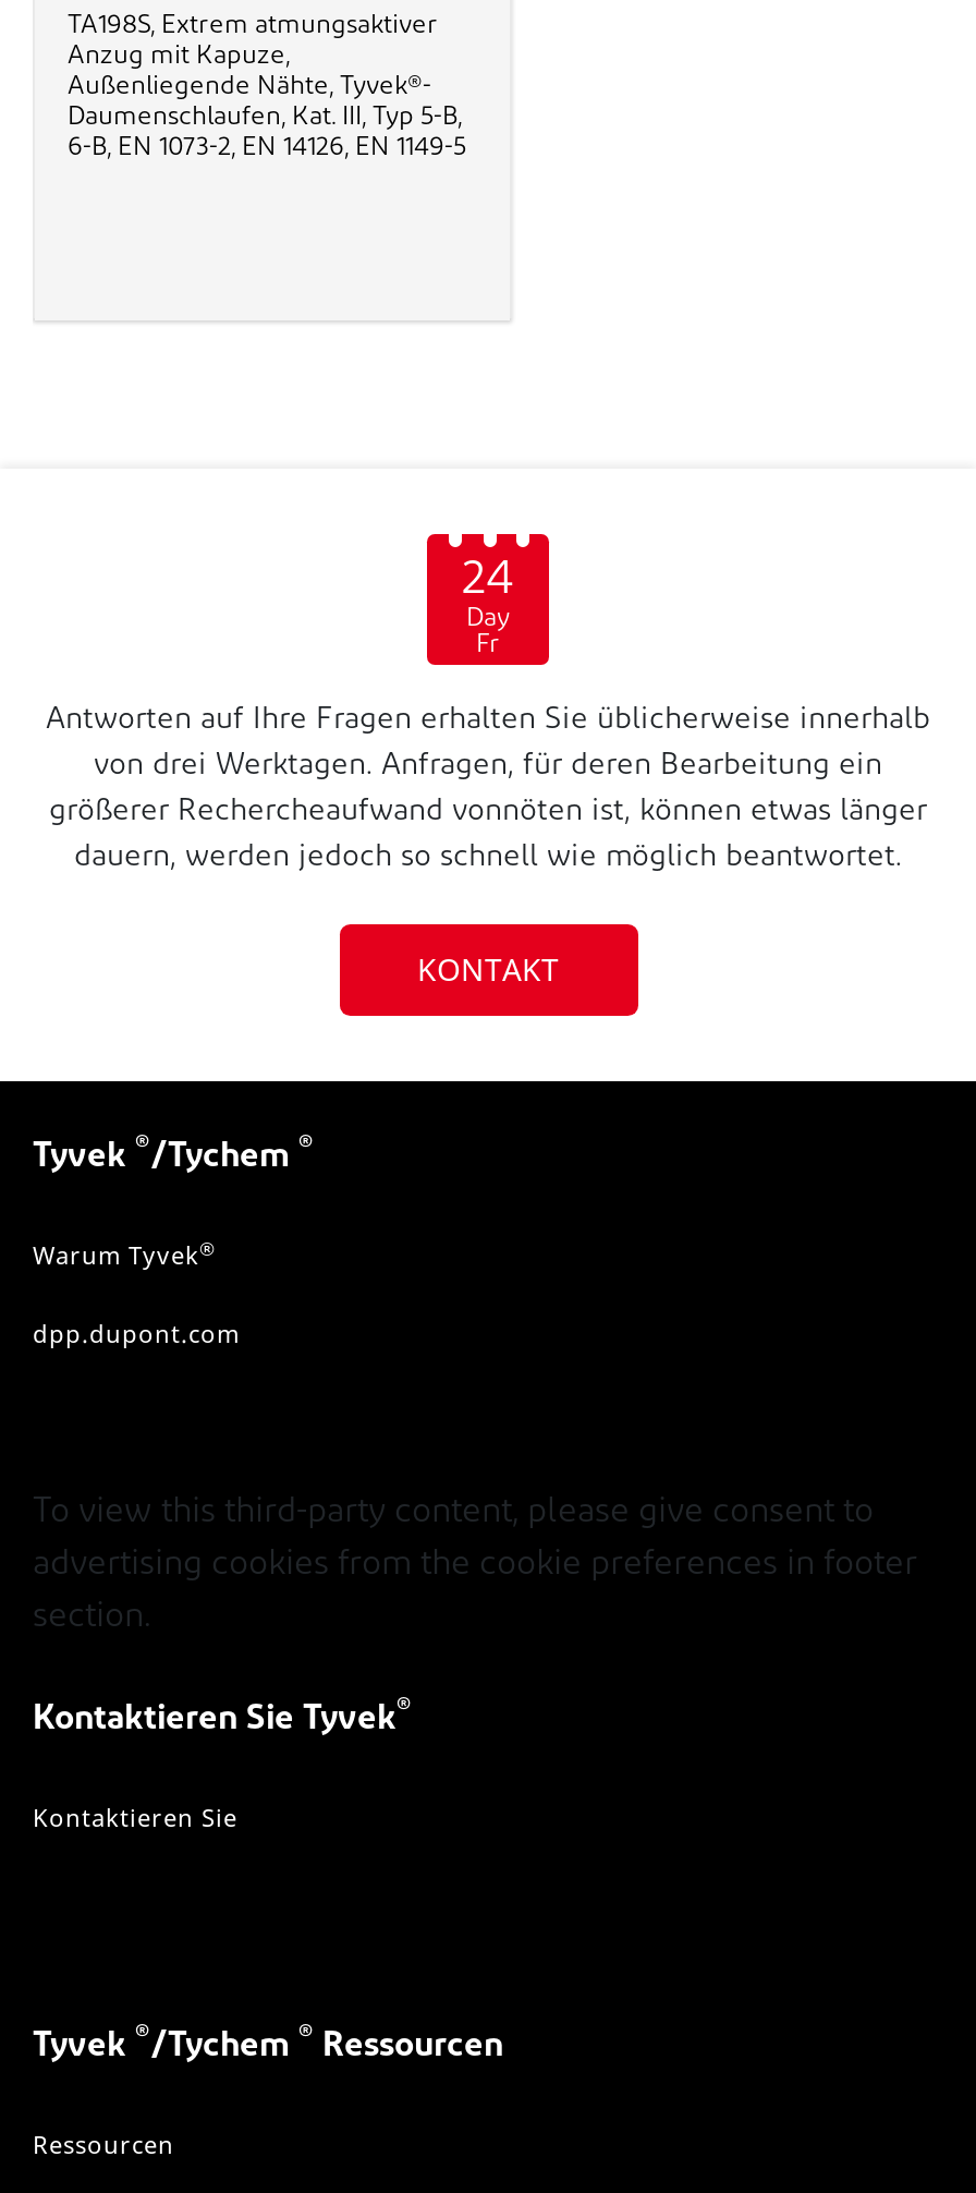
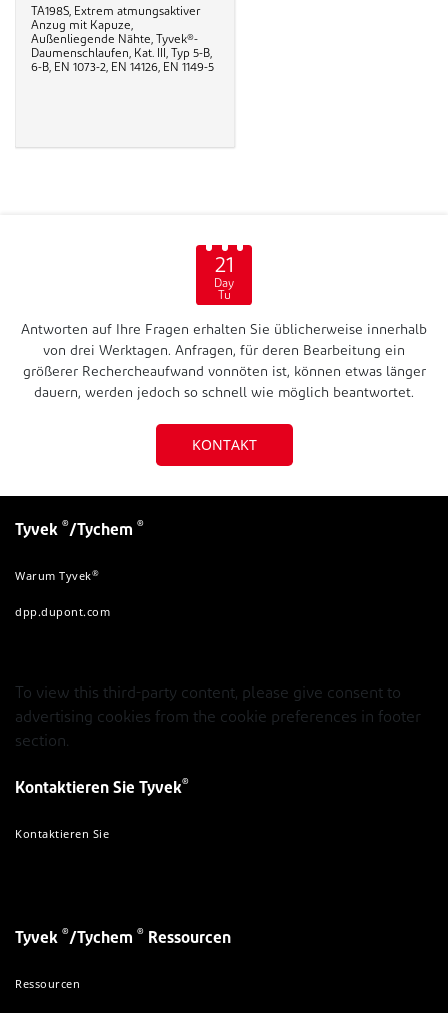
[462,555,514,606] 24 -> [214,255,233,278] 21
[476,632,500,658] Fr -> [217,290,230,302] Tu

